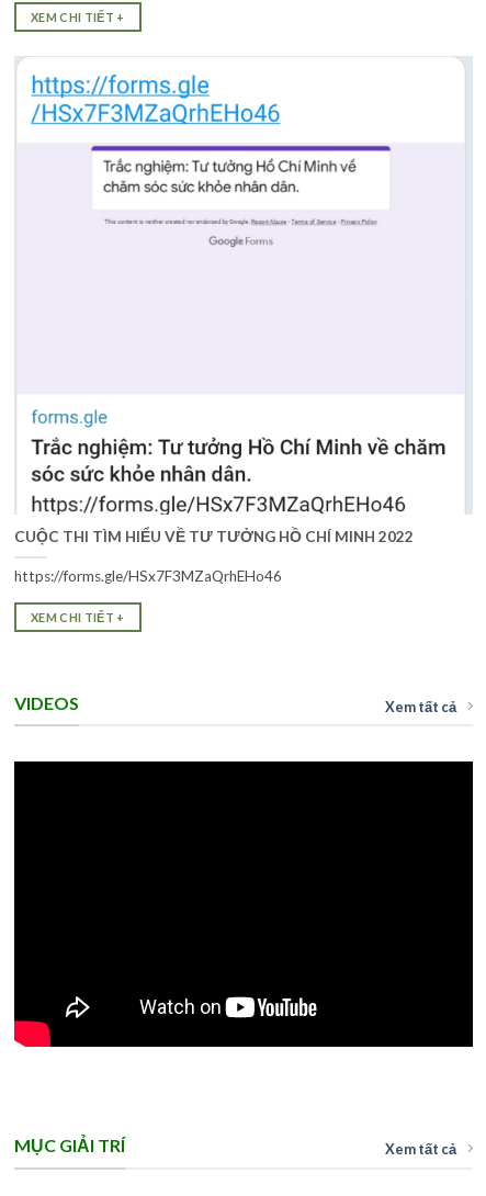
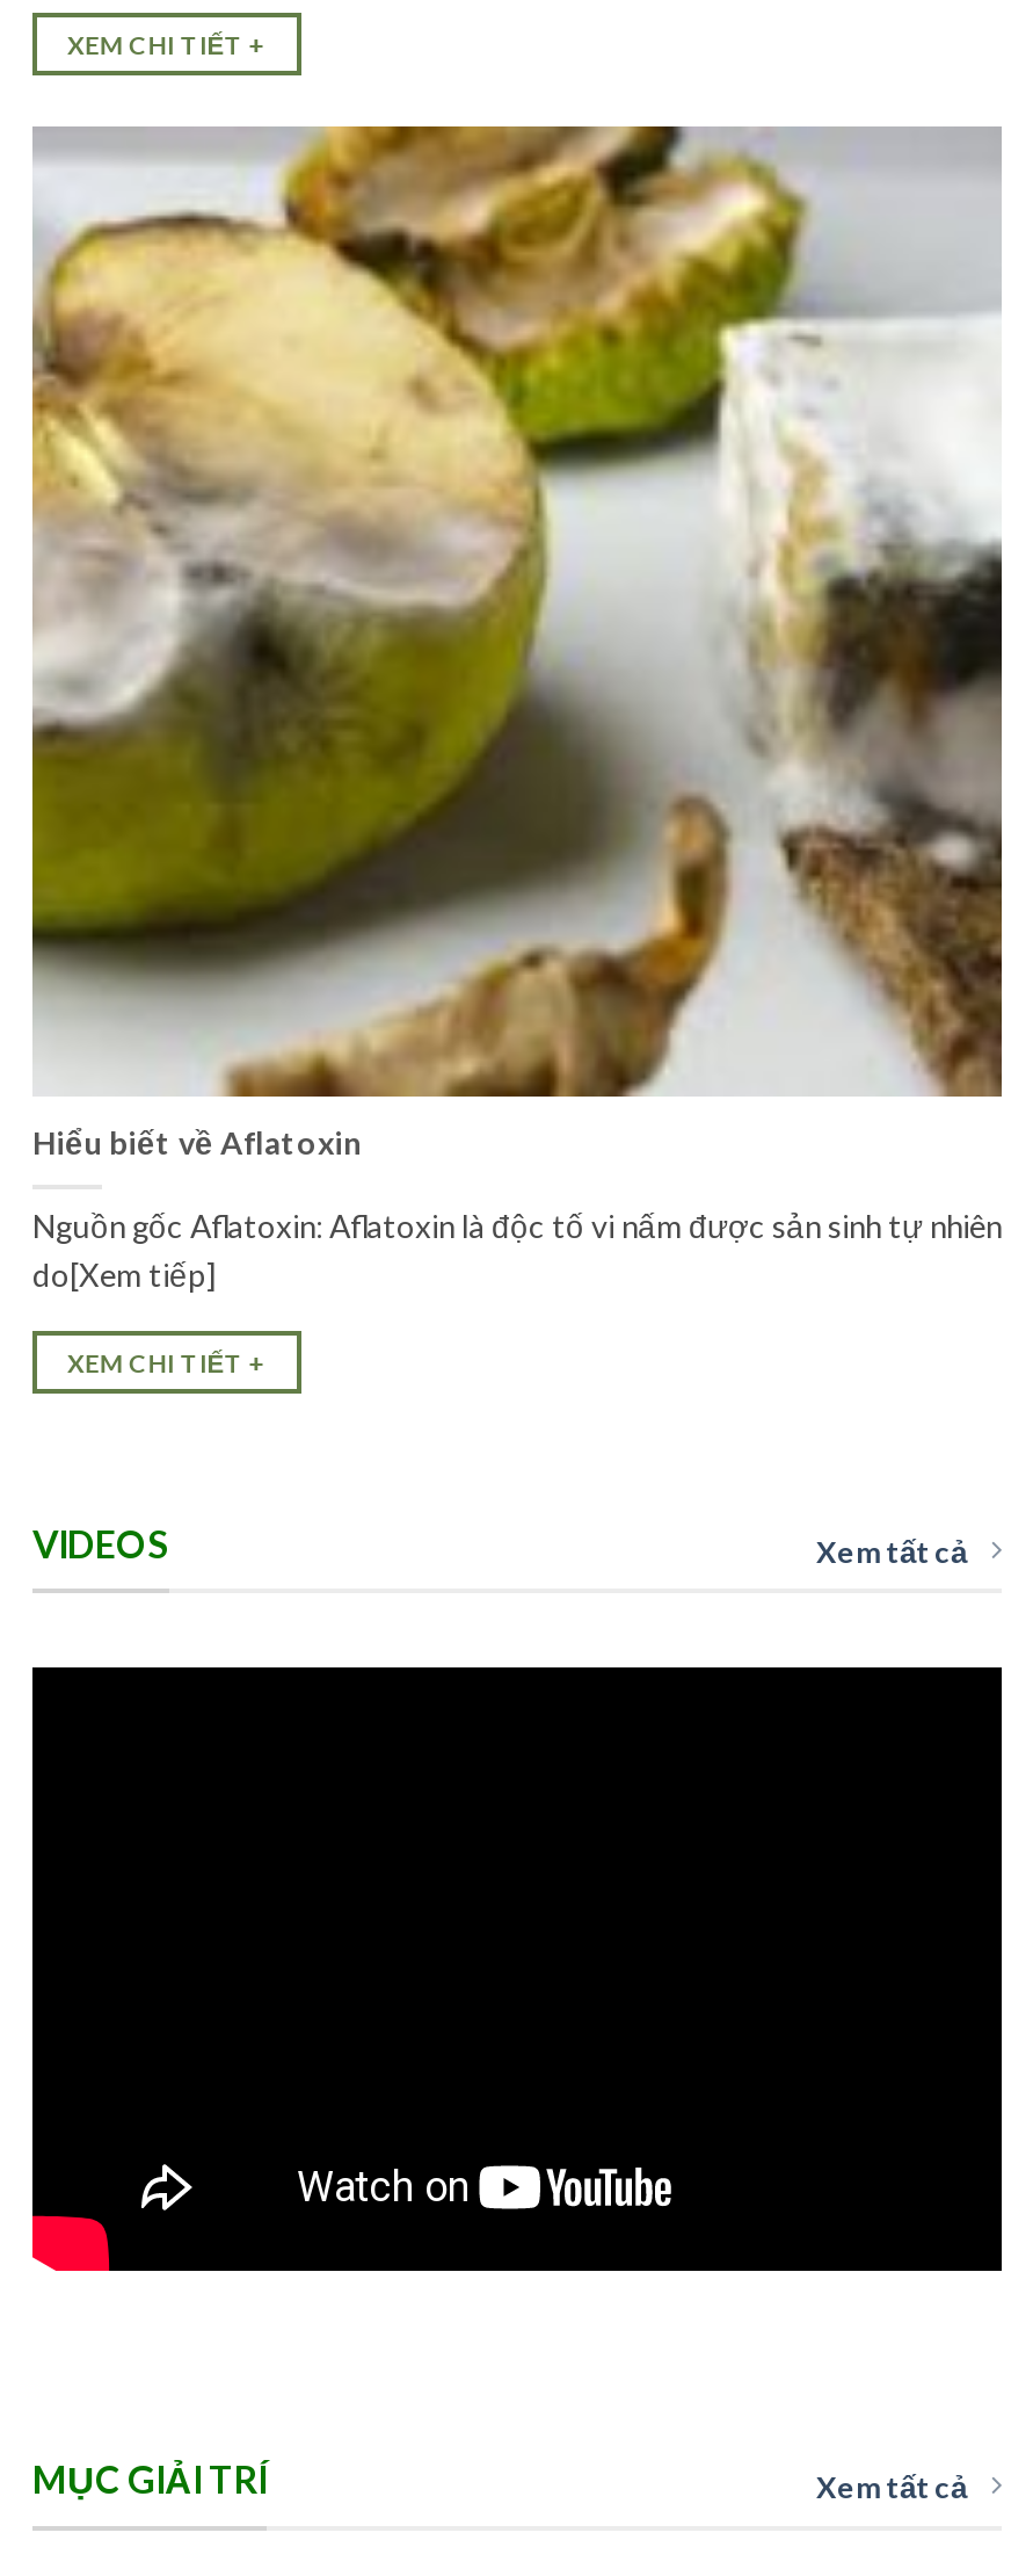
[14,56,473,546] [image] | CUỘC THI TÌM HIỂU VỀ TƯ TƯỞNG HỒ CHÍ MINH 2022 -> [30,124,1004,1162] [image] | Hiểu biết về Aflatoxin
[14,568,282,585] https://forms.gle/HSx7F3MZaQrhEHo46 -> [32,1209,1002,1294] Nguồn gốc Aflatoxin: Aflatoxin là độc tố vi nấm được sản sinh tự nhiên | do[Xem tiếp]

